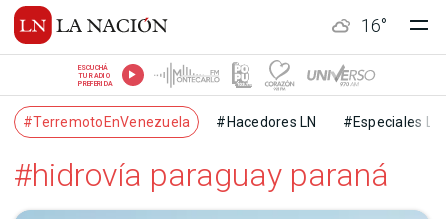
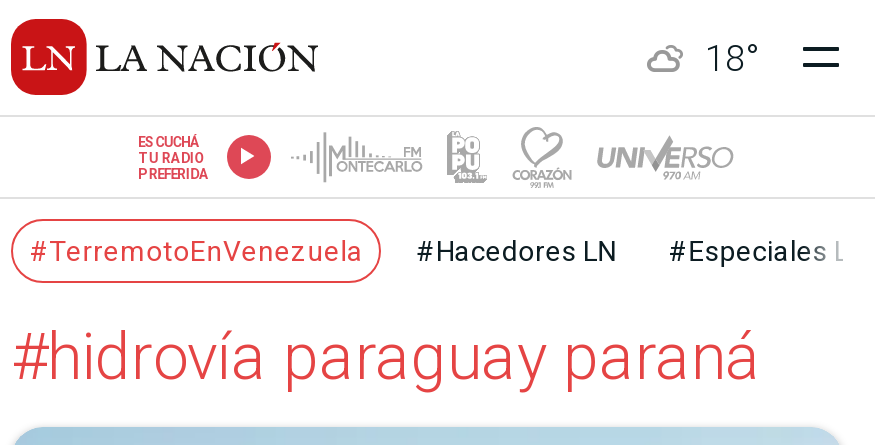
[361,15,387,36] 16° -> [705,37,757,79] 18°

